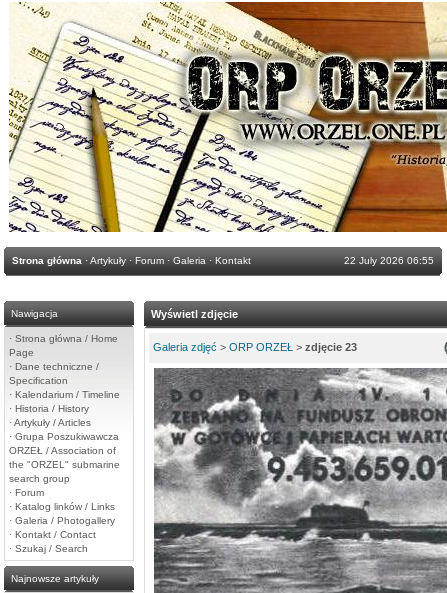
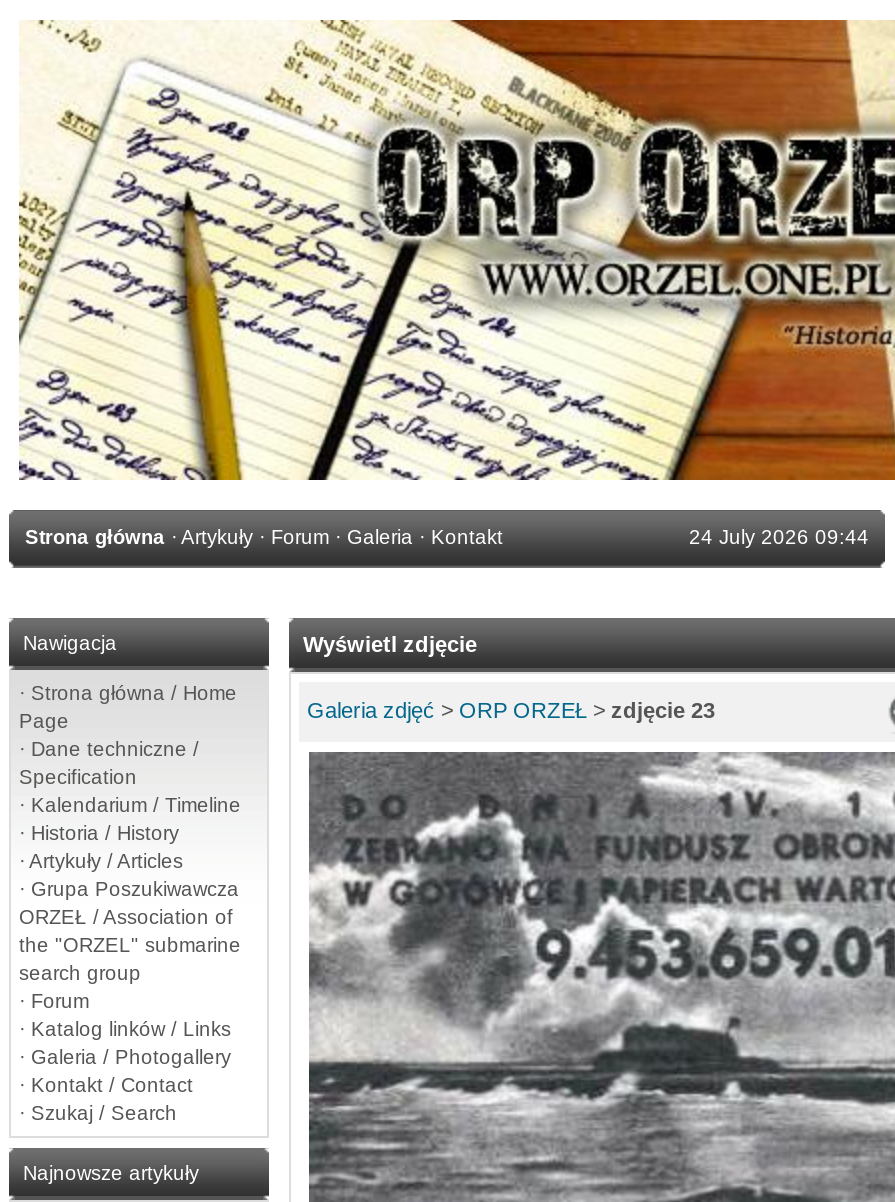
[344,255,434,266] 22 July 2026 06:55 -> [689,526,869,548] 24 July 2026 09:44

